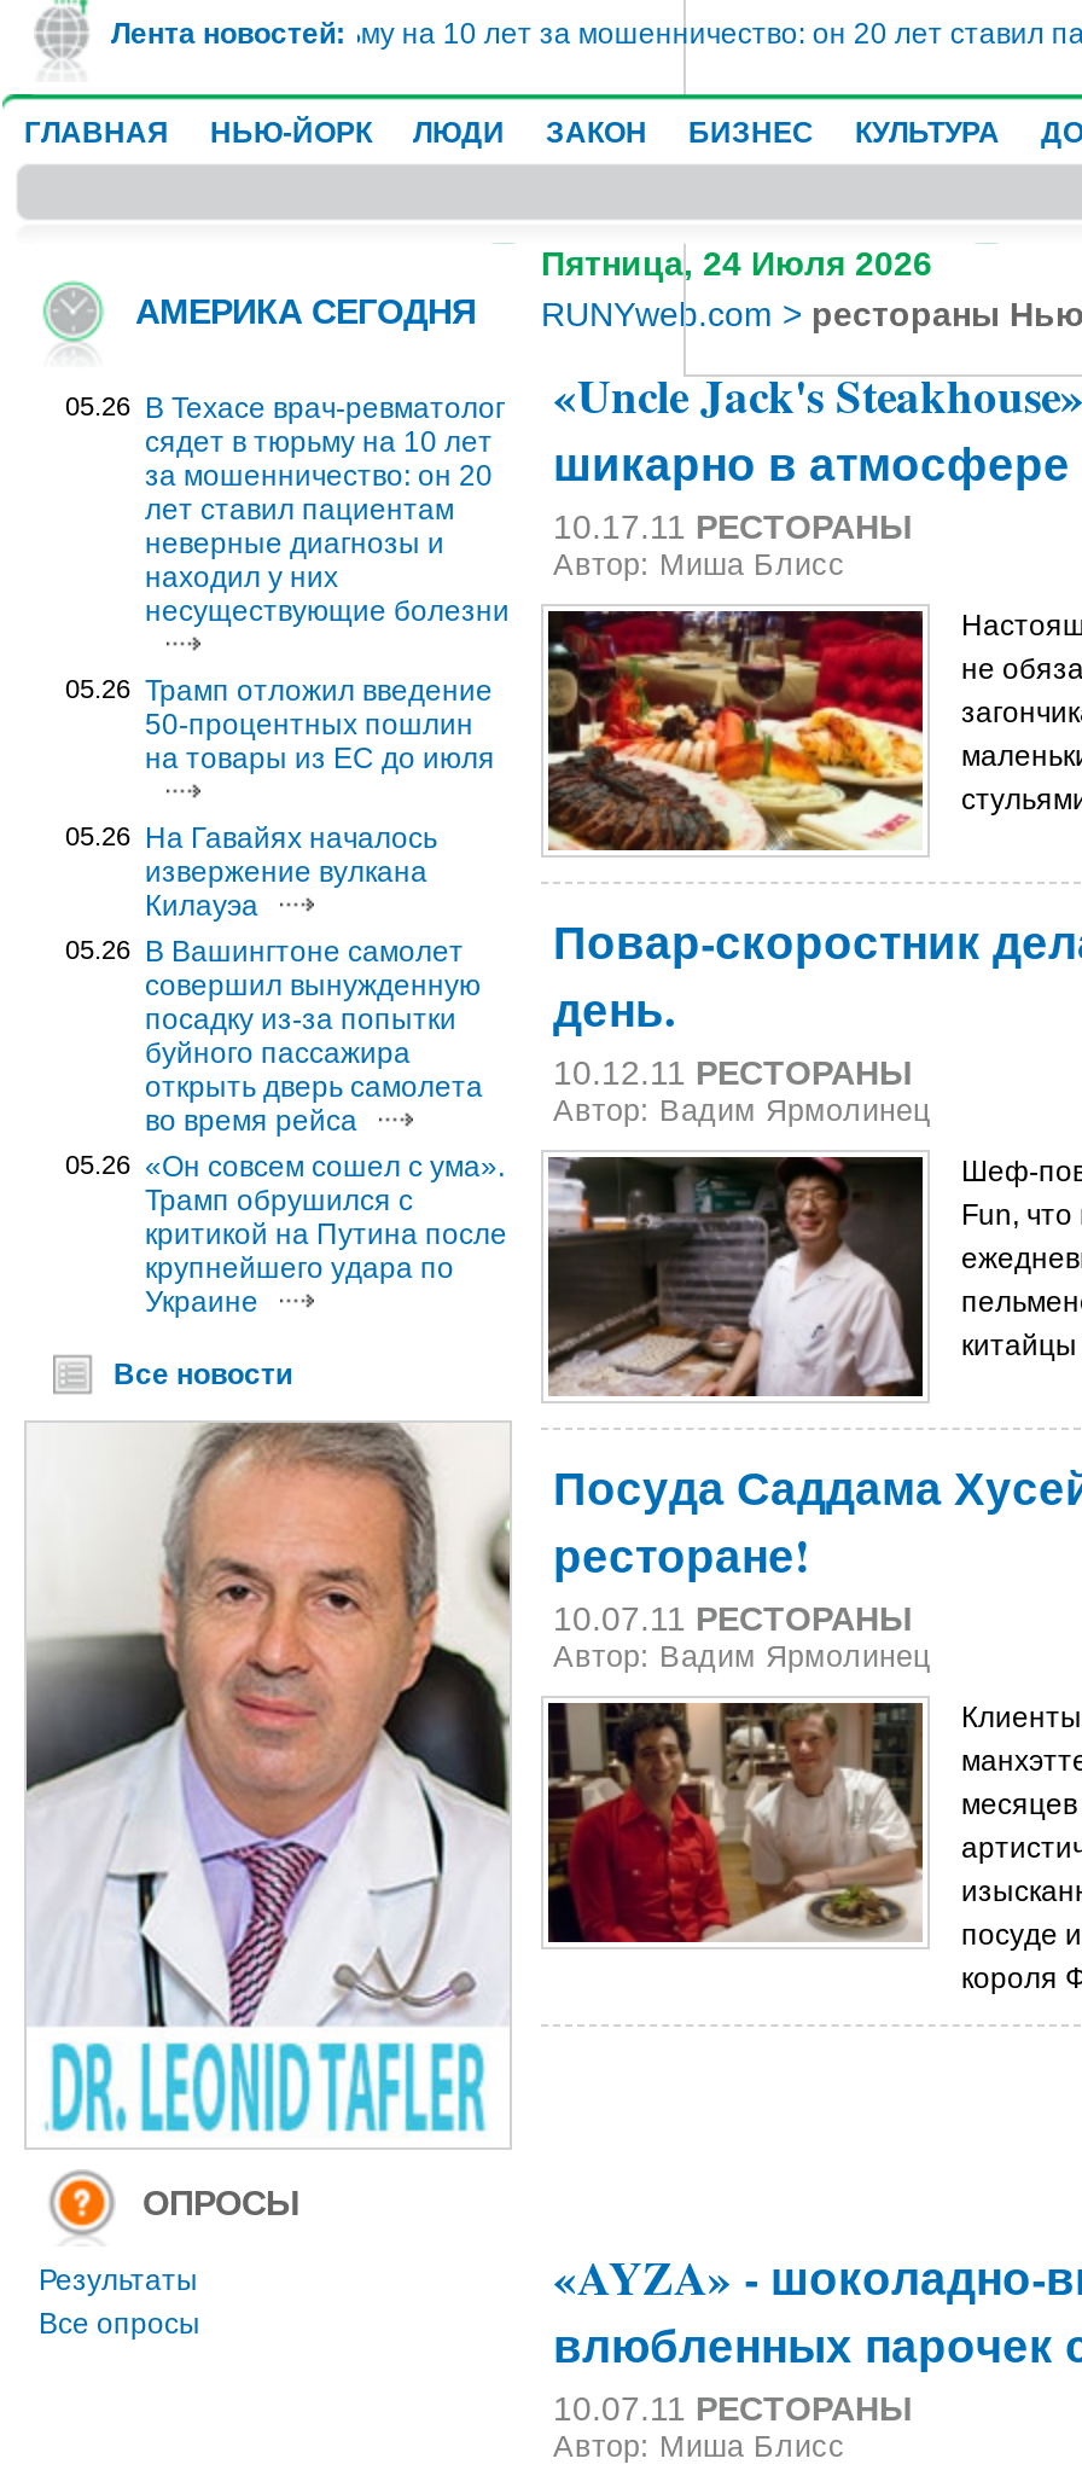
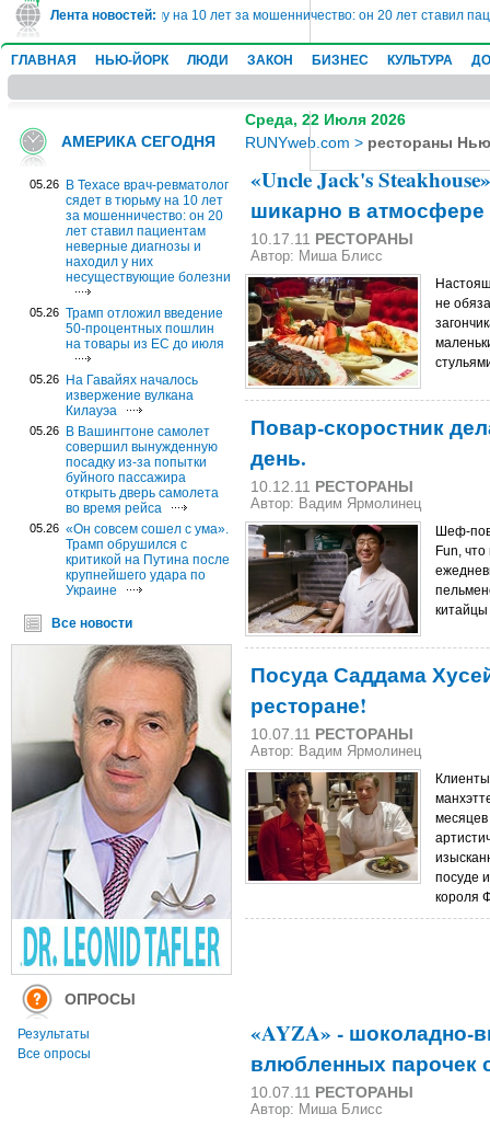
[541,244,932,283] Пятница, 24 Июля 2026 -> [245,111,406,128] Среда, 22 Июля 2026

